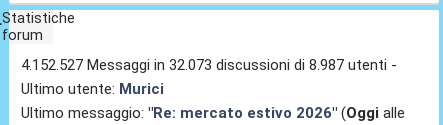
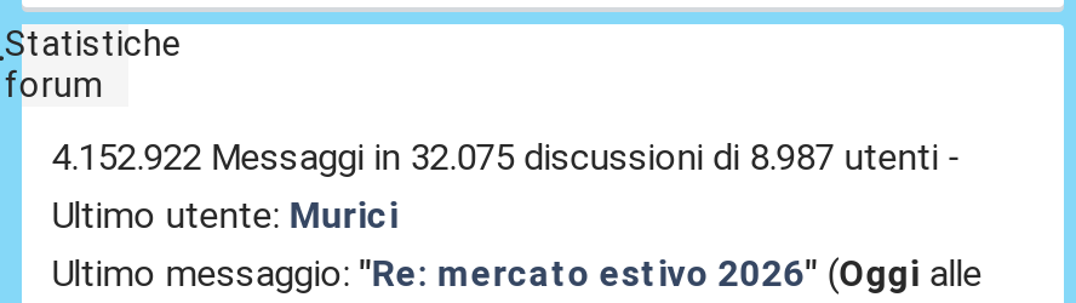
[21,56,397,74] 4.152.527 Messaggi in 32.073 discussioni di 8.987 utenti - -> [51,136,963,179] 4.152.922 Messaggi in 32.075 discussioni di 8.987 utenti -

